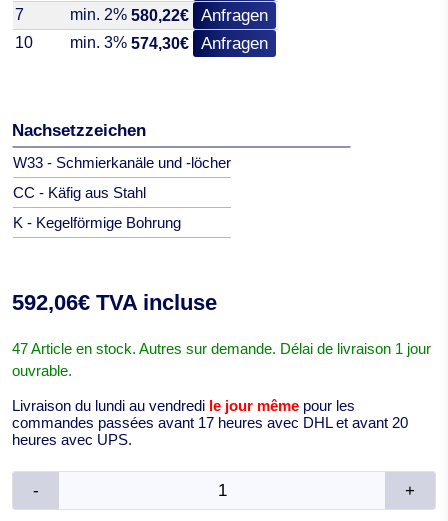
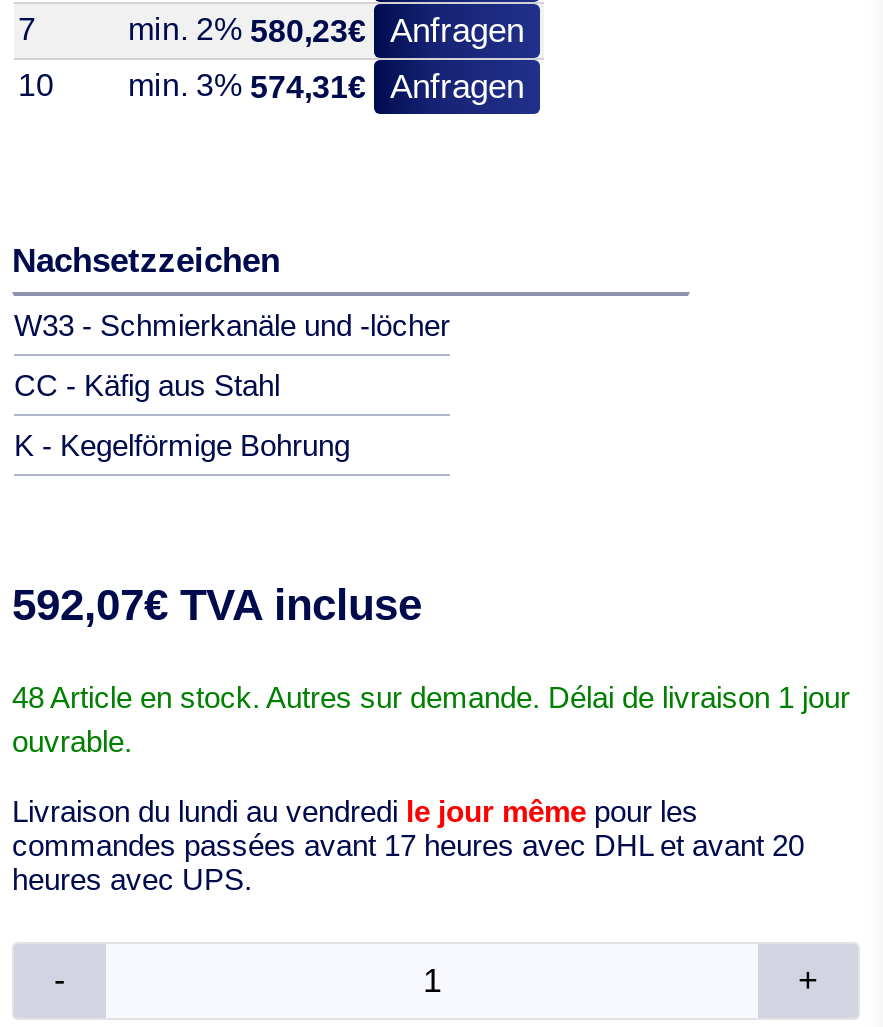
[70,6,268,25] min. 2% 580,22€ Anfragen -> [128,13,524,51] min. 2% 580,23€ Anfragen
[70,34,268,53] min. 3% 574,30€ Anfragen -> [128,69,524,107] min. 3% 574,31€ Anfragen
[12,290,217,315] 592,06€ TVA incluse -> [12,580,422,630] 592,07€ TVA incluse
[12,340,431,357] 47 Article en stock. Autres sur demande. Délai de livraison 1 jour -> [12,680,850,714] 48 Article en stock. Autres sur demande. Délai de livraison 1 jour

